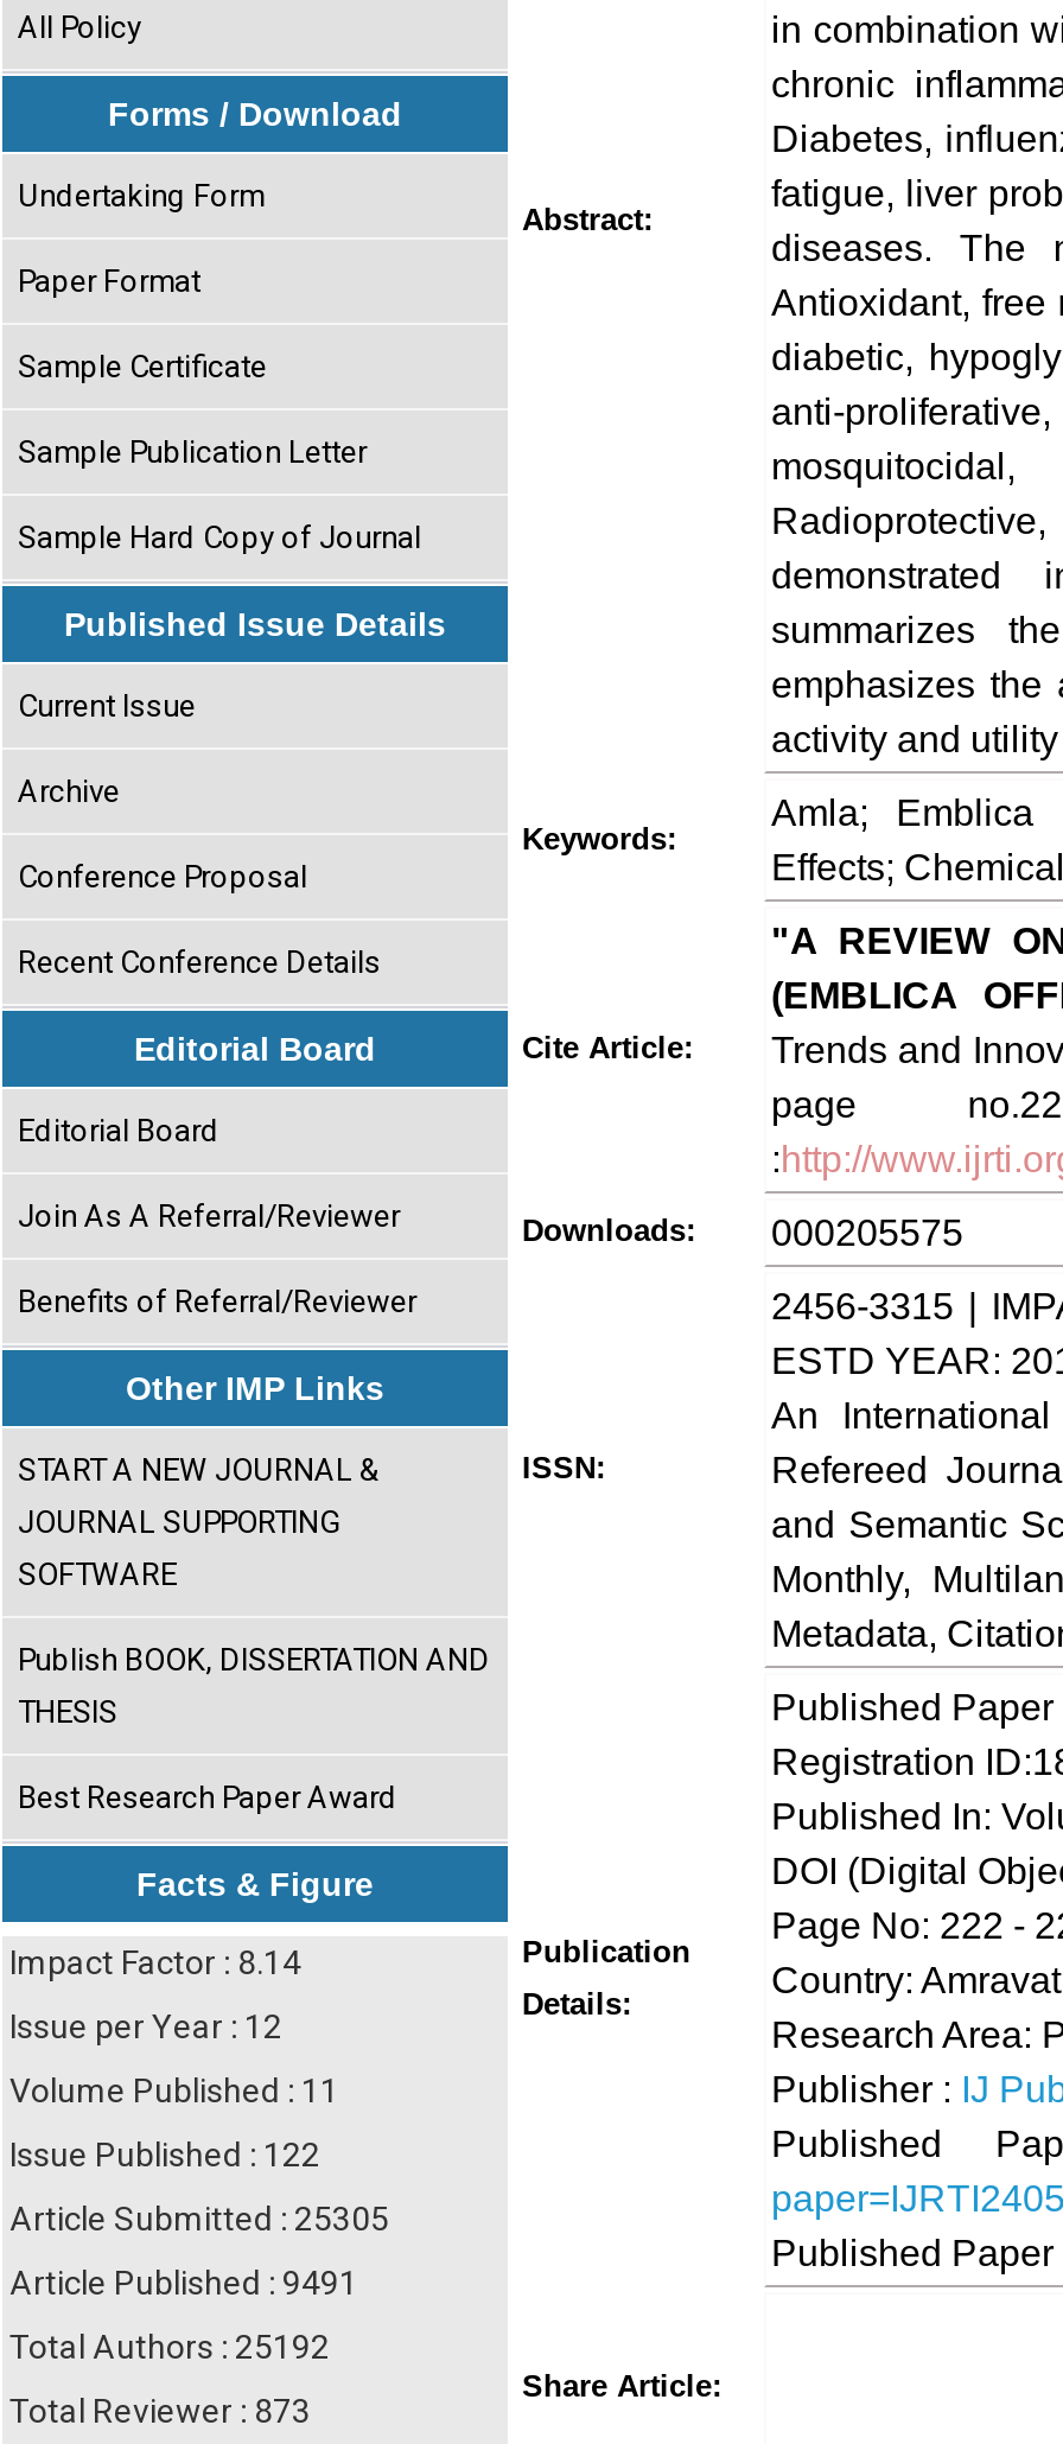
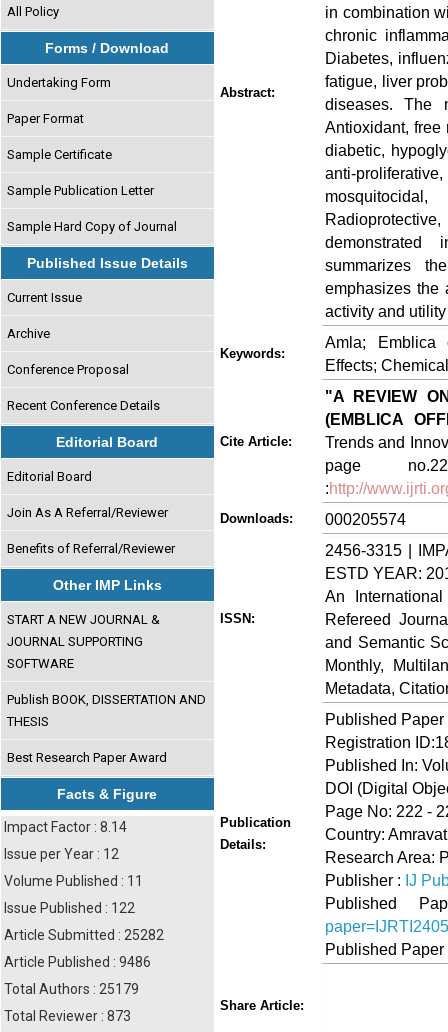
[771,1210,963,1253] 000205575 -> [325,510,406,528] 000205574
[9,2200,389,2238] Article Submitted : 25305 -> [4,927,164,943] Article Submitted : 25282
[9,2264,358,2302] Article Published : 9491 -> [4,954,151,970] Article Published : 9486
[9,2328,330,2366] Total Authors : 25192 -> [4,981,139,997] Total Authors : 25179

